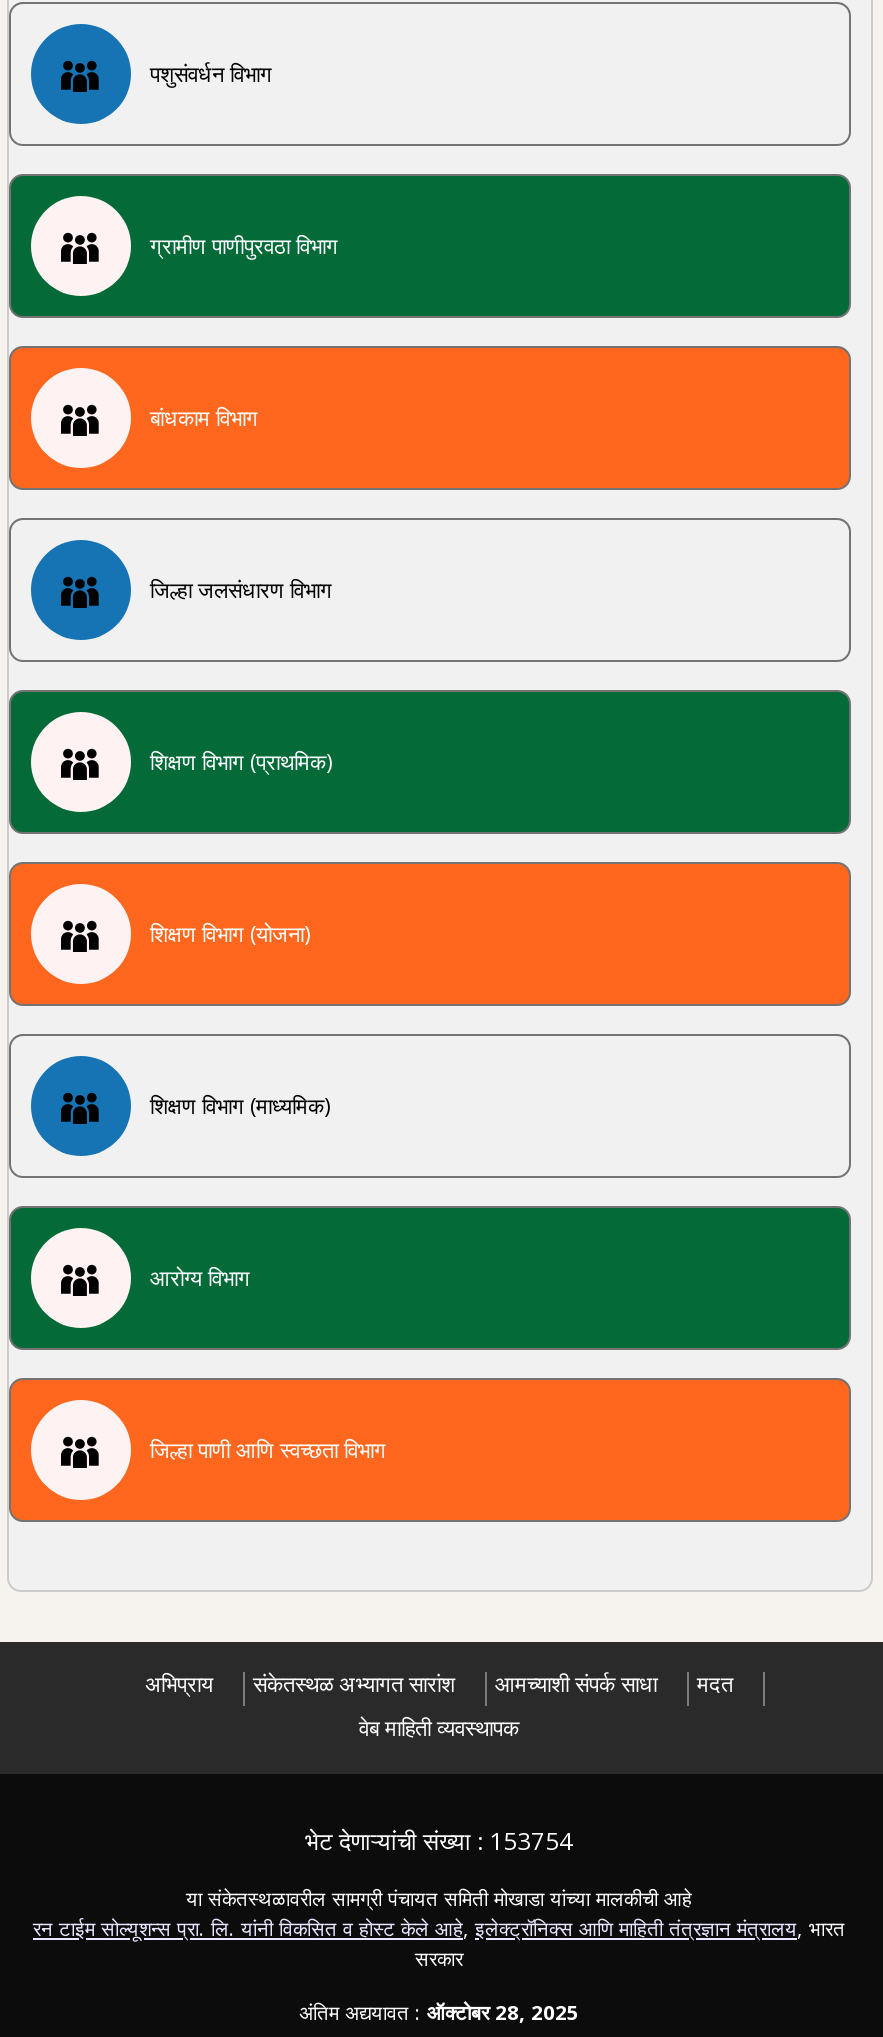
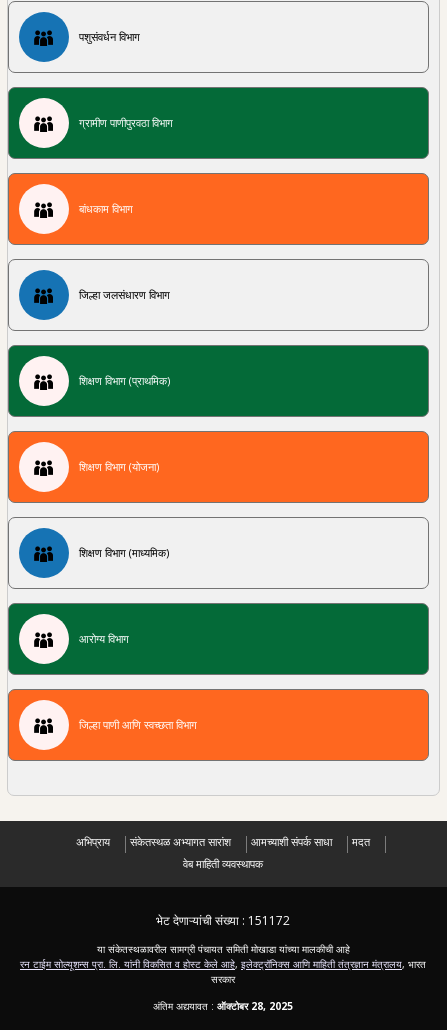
[305,1824,573,1858] भेट देणाऱ्यांची संख्या : 153754 -> [156,912,290,929] भेट देणाऱ्यांची संख्या : 151172

